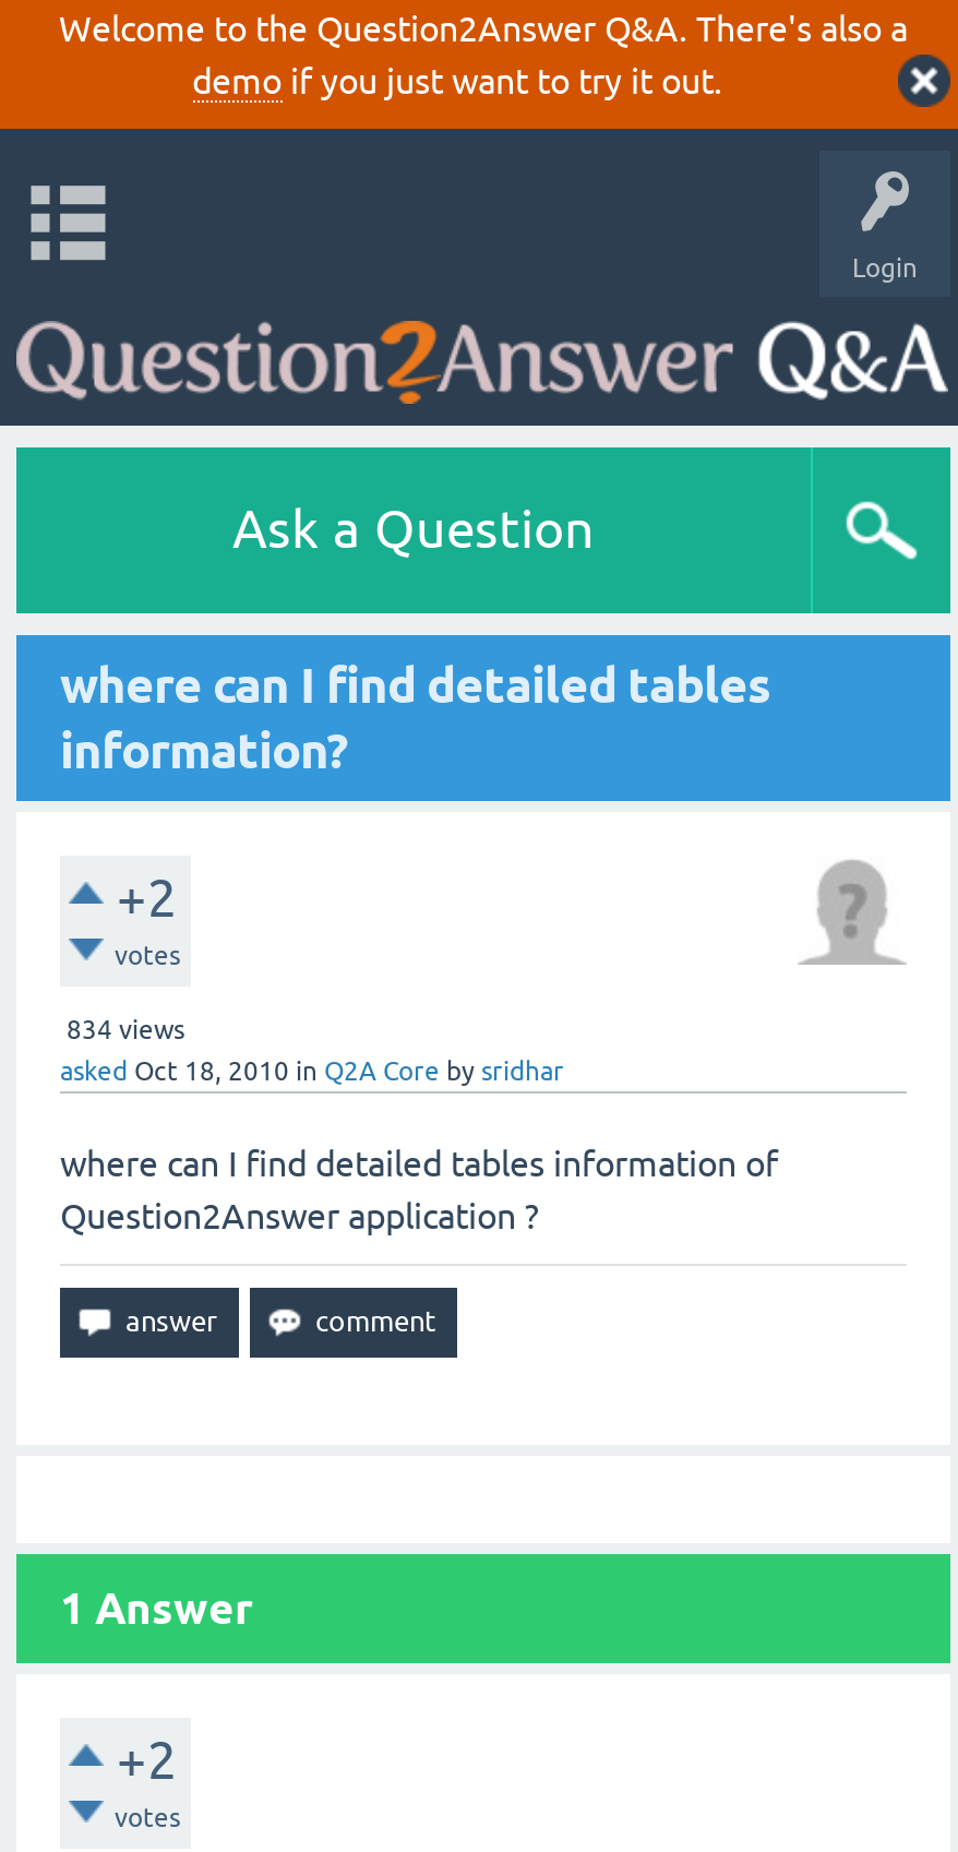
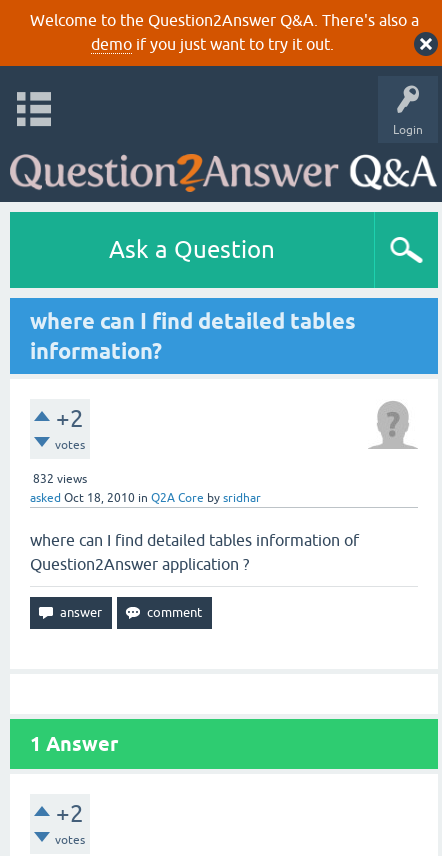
[67,1015,184,1046] 834 views -> [33,472,87,486] 832 views

